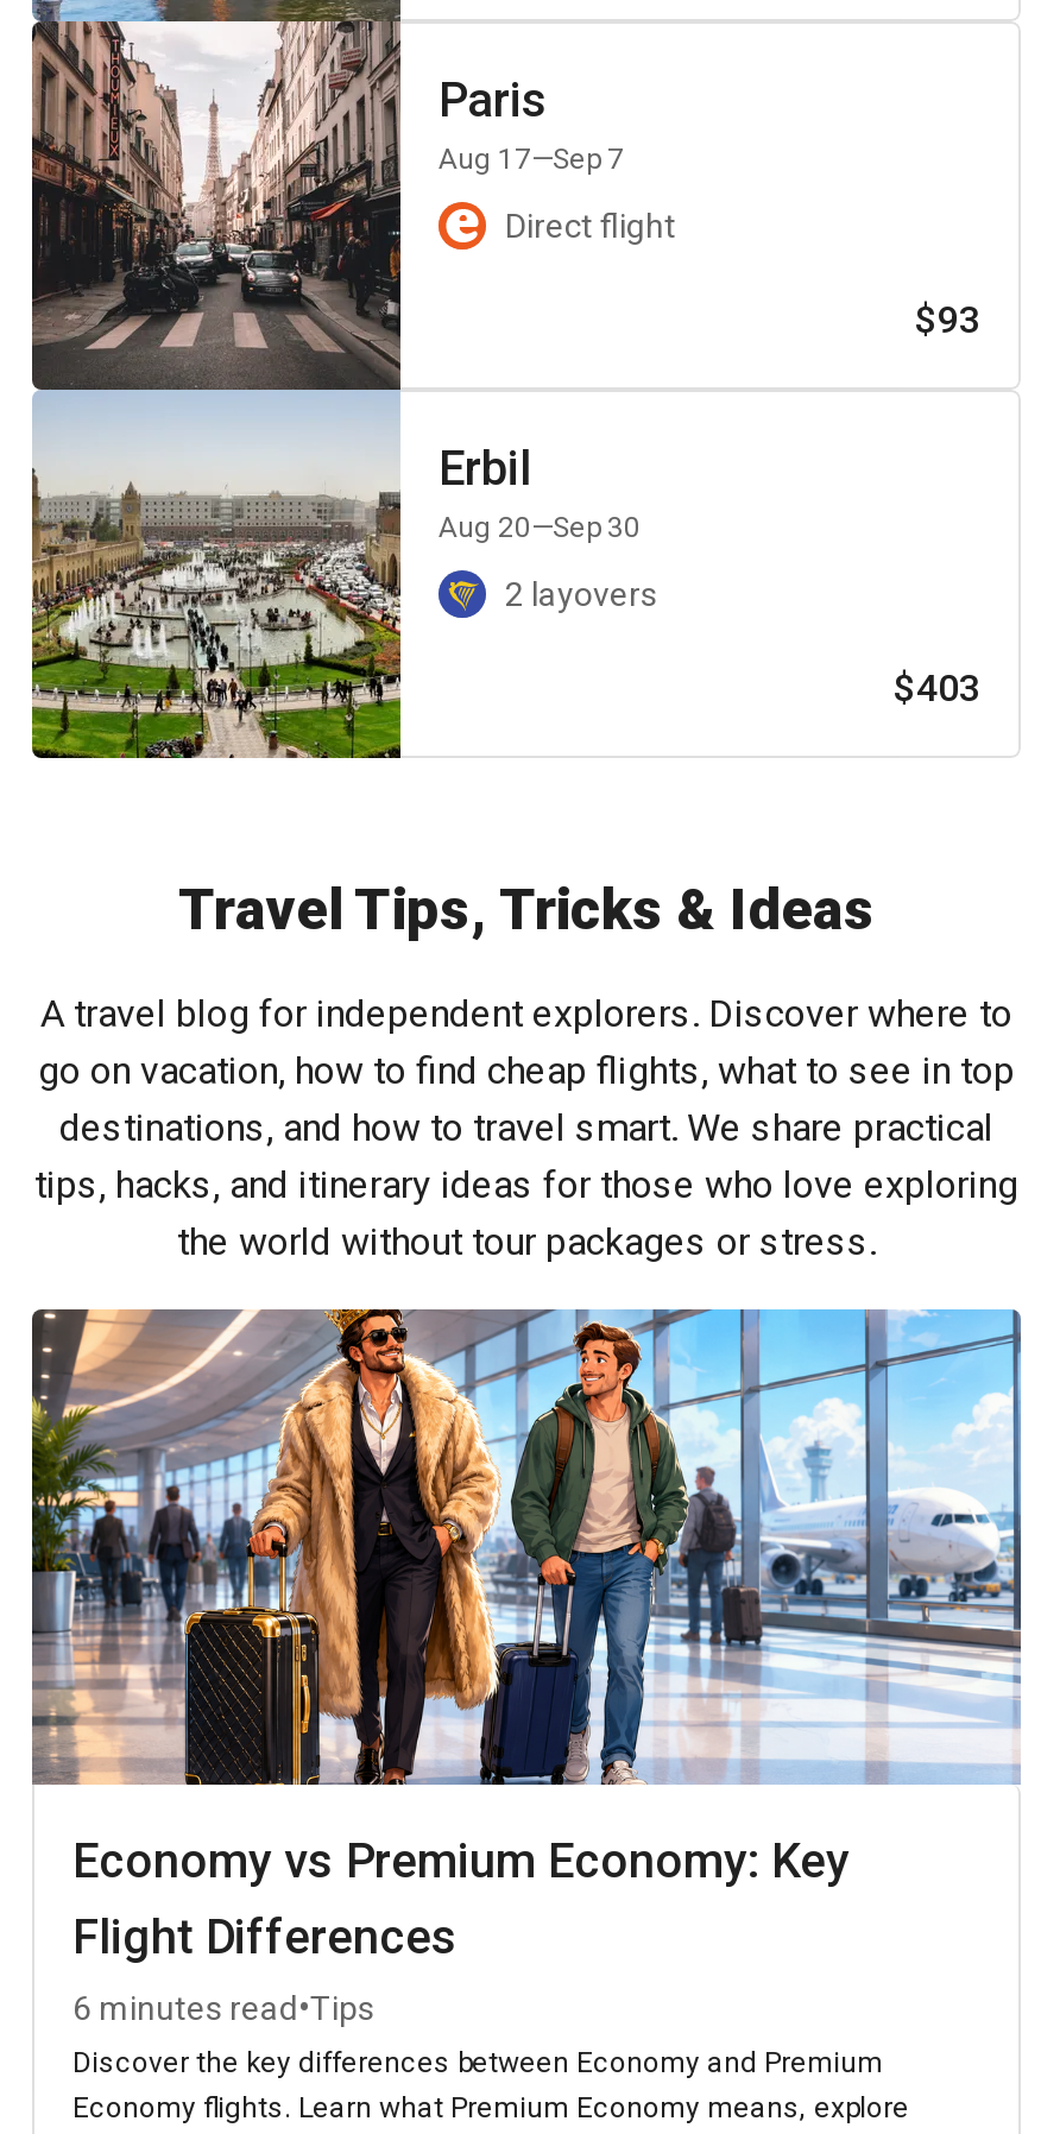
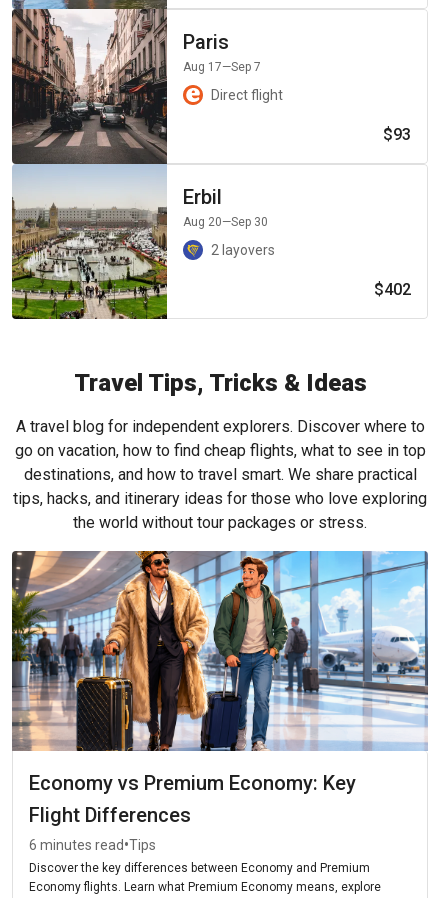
[892,665,980,711] $403 -> [374,280,411,299] $402

